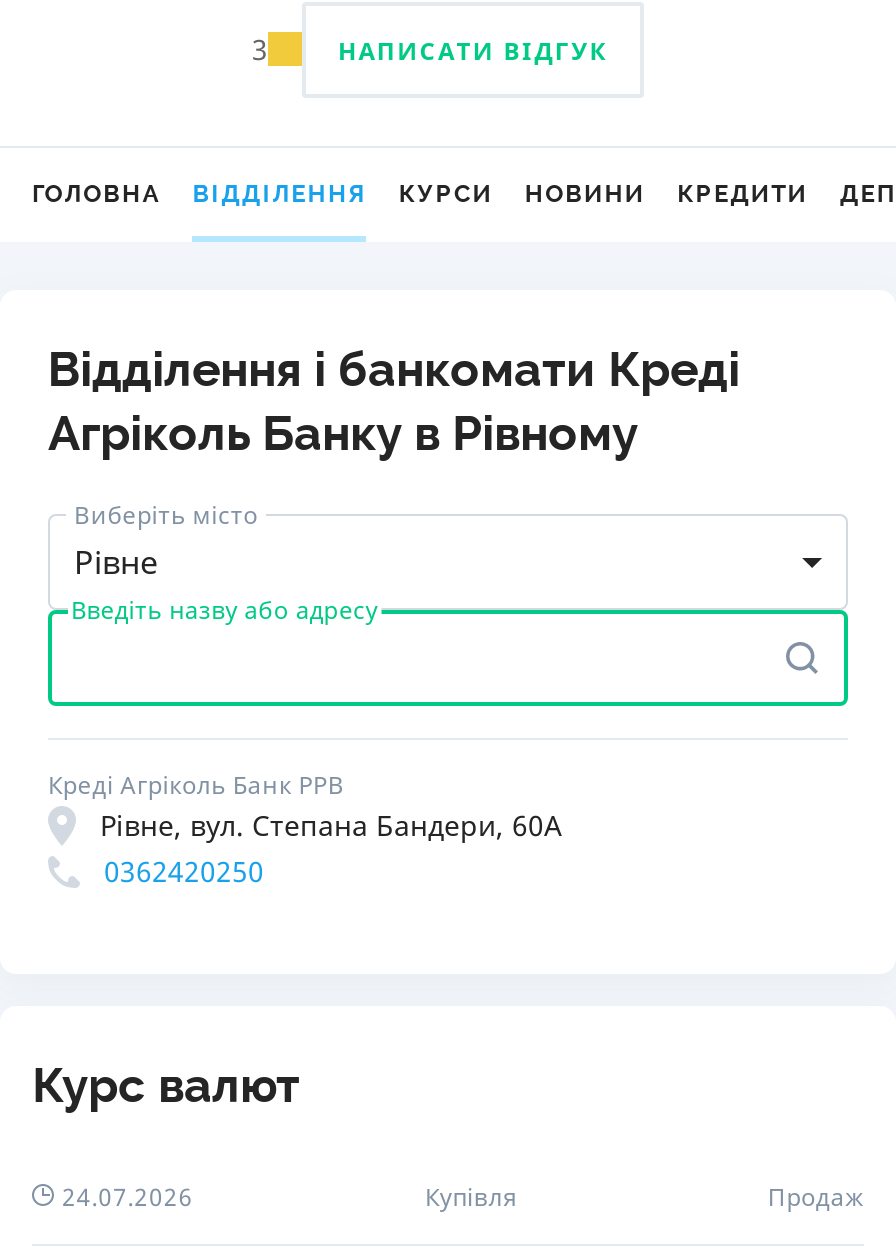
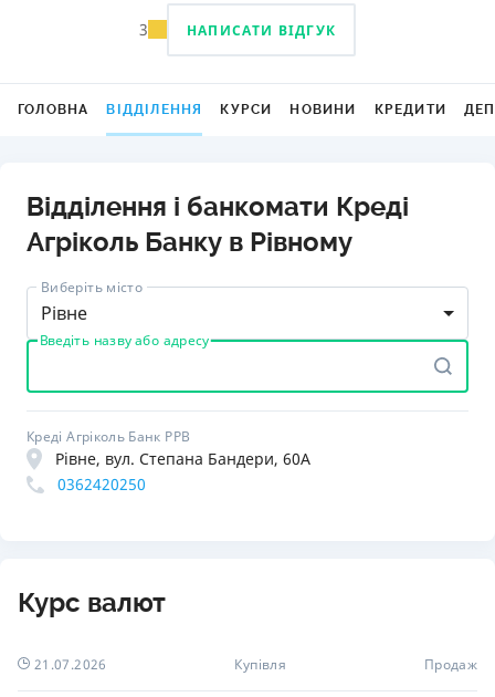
[62,1180,193,1214] 24.07.2026 -> [34,655,107,674] 21.07.2026

